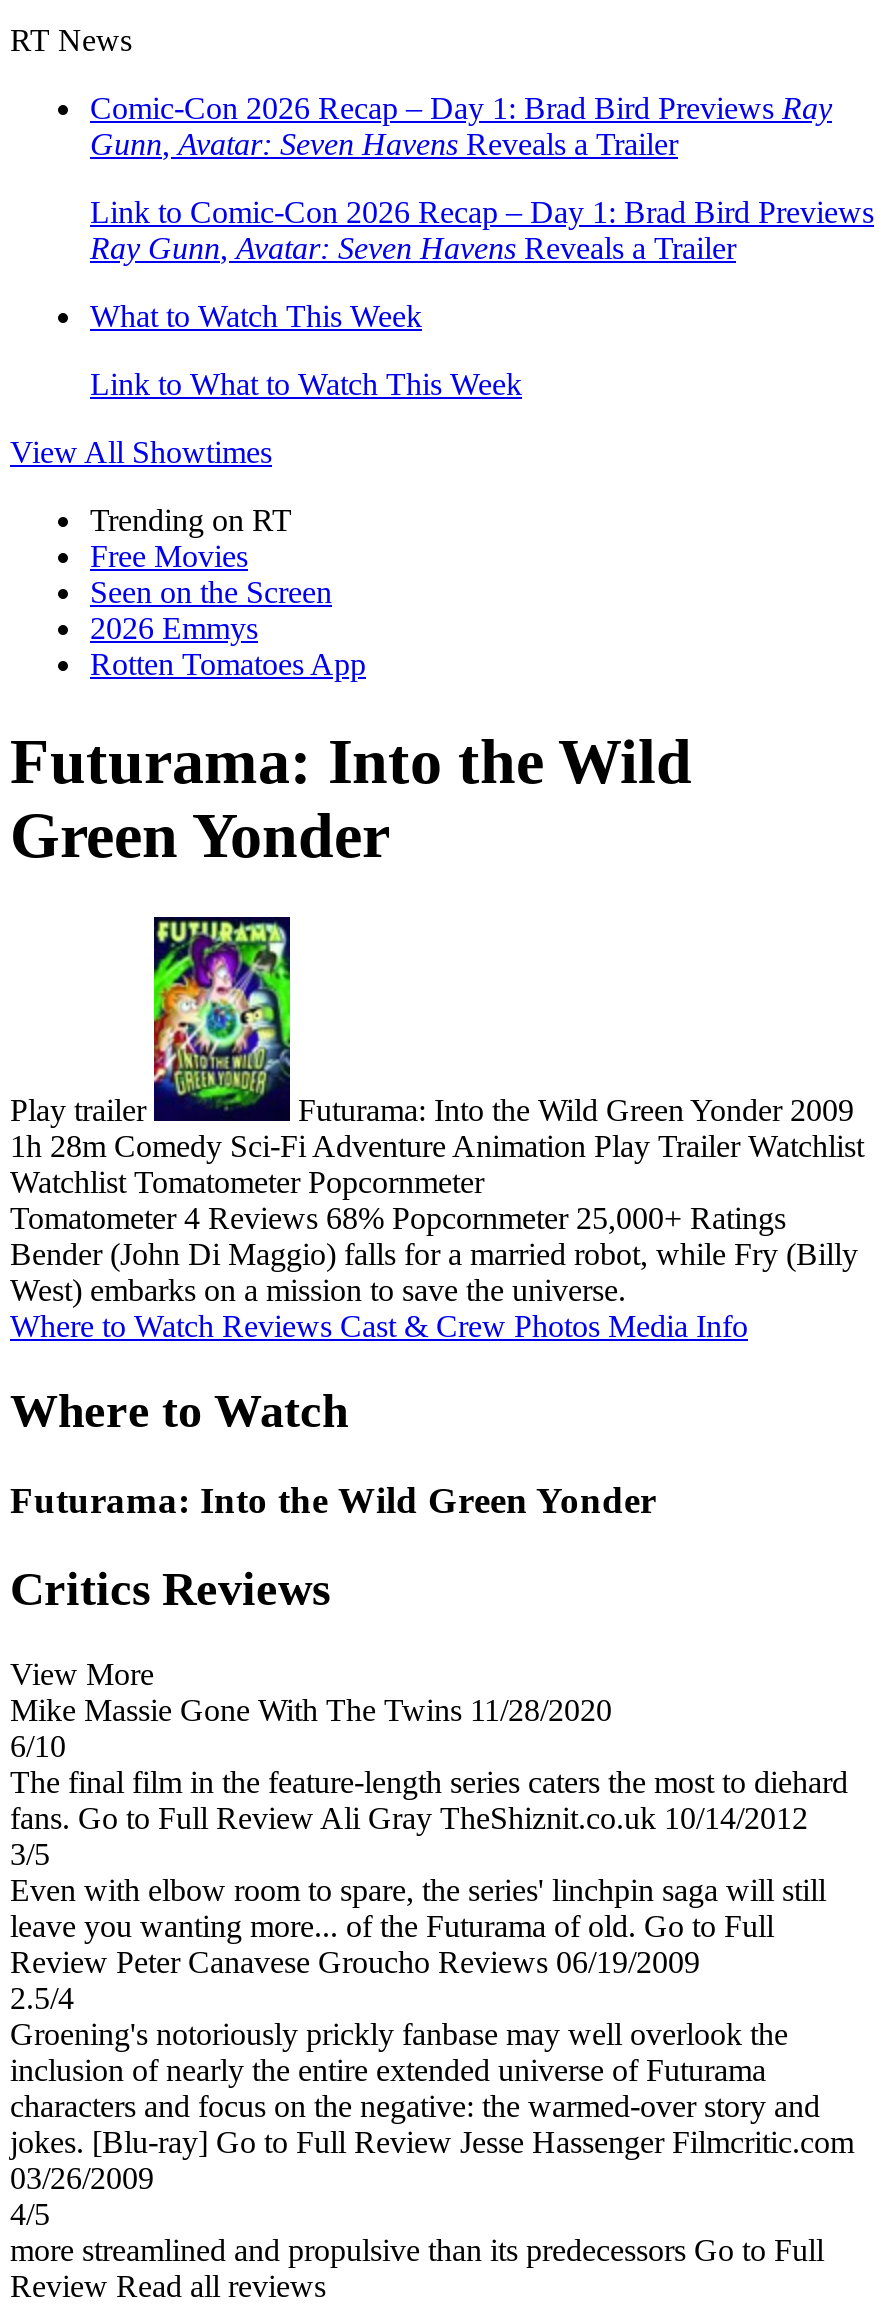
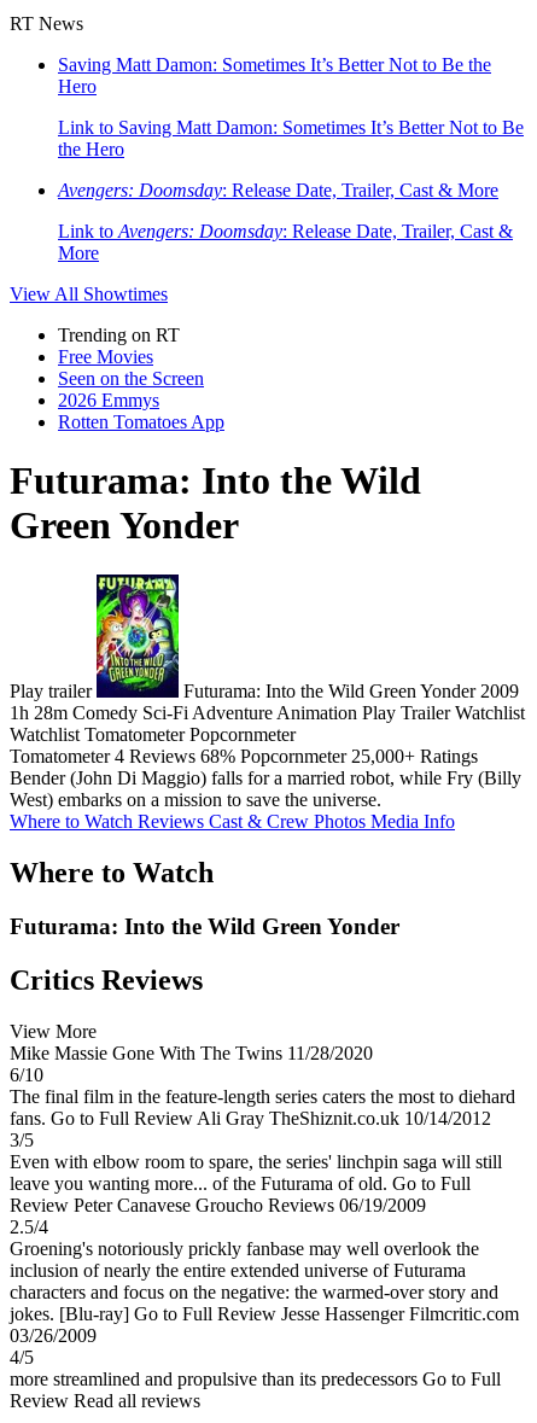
[90,91,832,161] Comic-Con 2026 Recap – Day 1: Brad Bird Previews Ray | Gunn, Avatar: Seven Havens Reveals a Trailer -> [58,54,491,97] Saving Matt Damon: Sometimes It’s Better Not to Be the | Hero
[90,195,874,265] Link to Comic-Con 2026 Recap – Day 1: Brad Bird Previews | Ray Gunn, Avatar: Seven Havens Reveals a Trailer -> [58,117,524,159] Link to Saving Matt Damon: Sometimes It’s Better Not to Be | the Hero
[90,299,422,333] What to Watch This Week -> [58,180,498,200] Avengers: Doomsday: Release Date, Trailer, Cast & More
[90,367,522,401] Link to What to Watch This Week -> [58,221,513,263] Link to Avengers: Doomsday: Release Date, Trailer, Cast & | More

